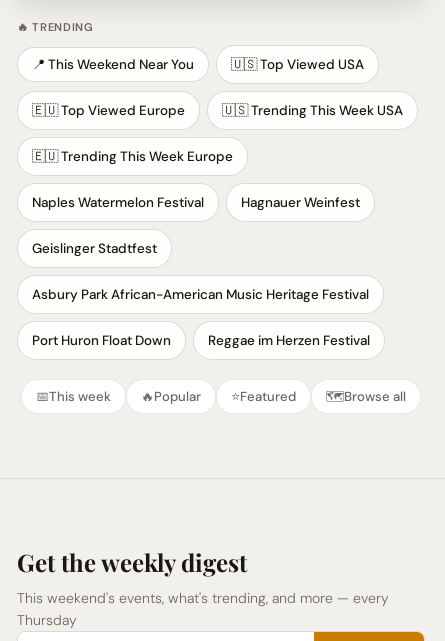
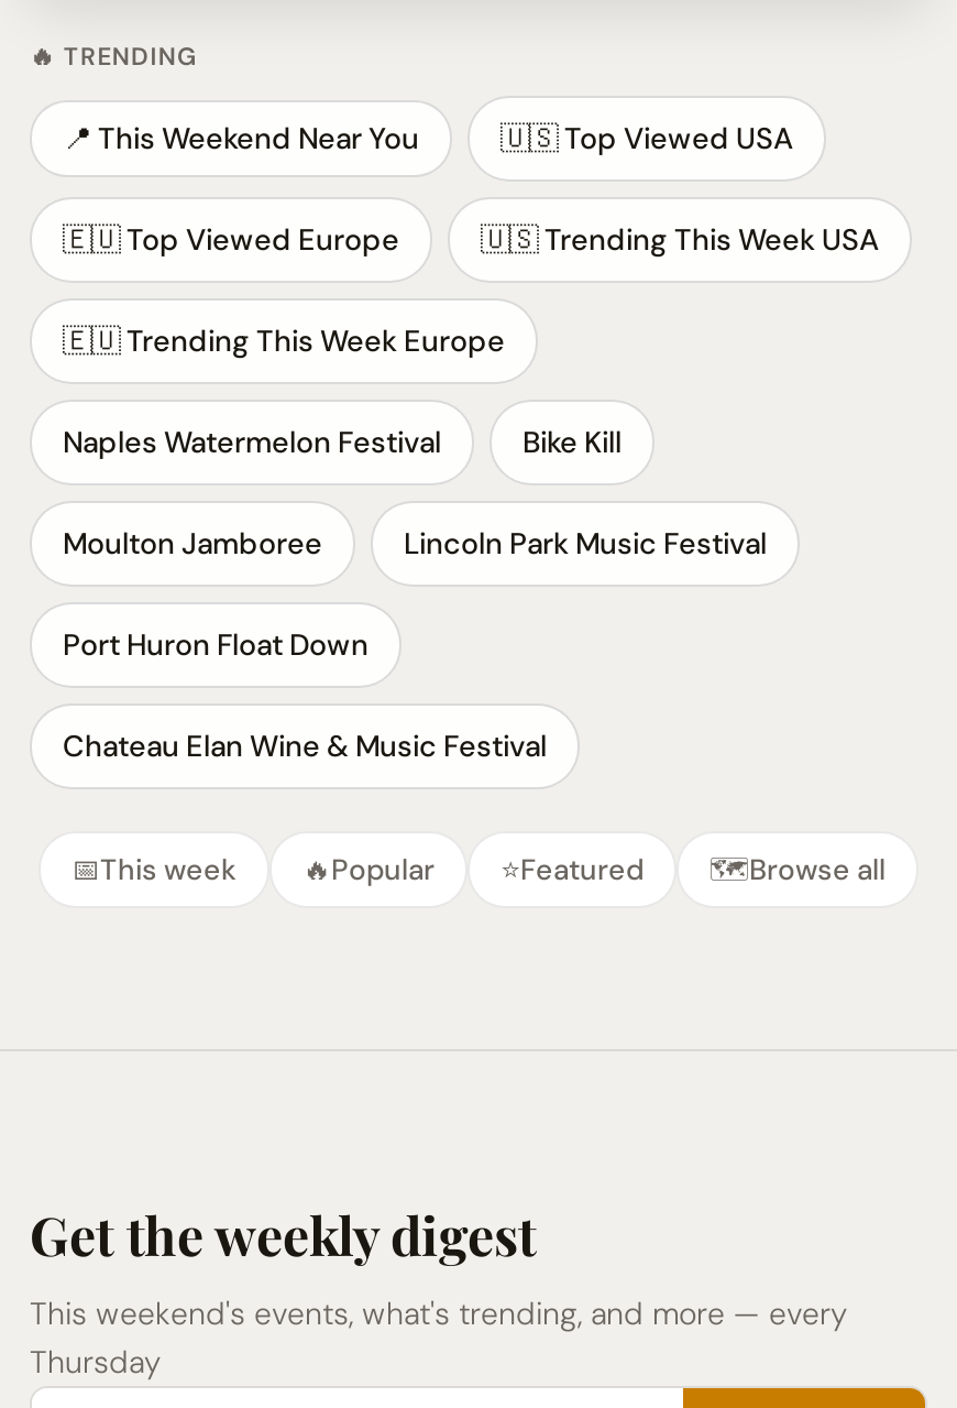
[32,193,369,302] Hagnauer Weinfest | Geislinger Stadtfest | Asbury Park African-American Music Heritage Festival -> [63,423,767,561] Bike Kill | Moulton Jamboree | Lincoln Park Music Festival
moved [32,331,171,348] -> [63,625,369,663]: Port Huron Float Down
[208,331,370,348] Reggae im Herzen Festival -> [63,727,547,764] Chateau Elan Wine & Music Festival

